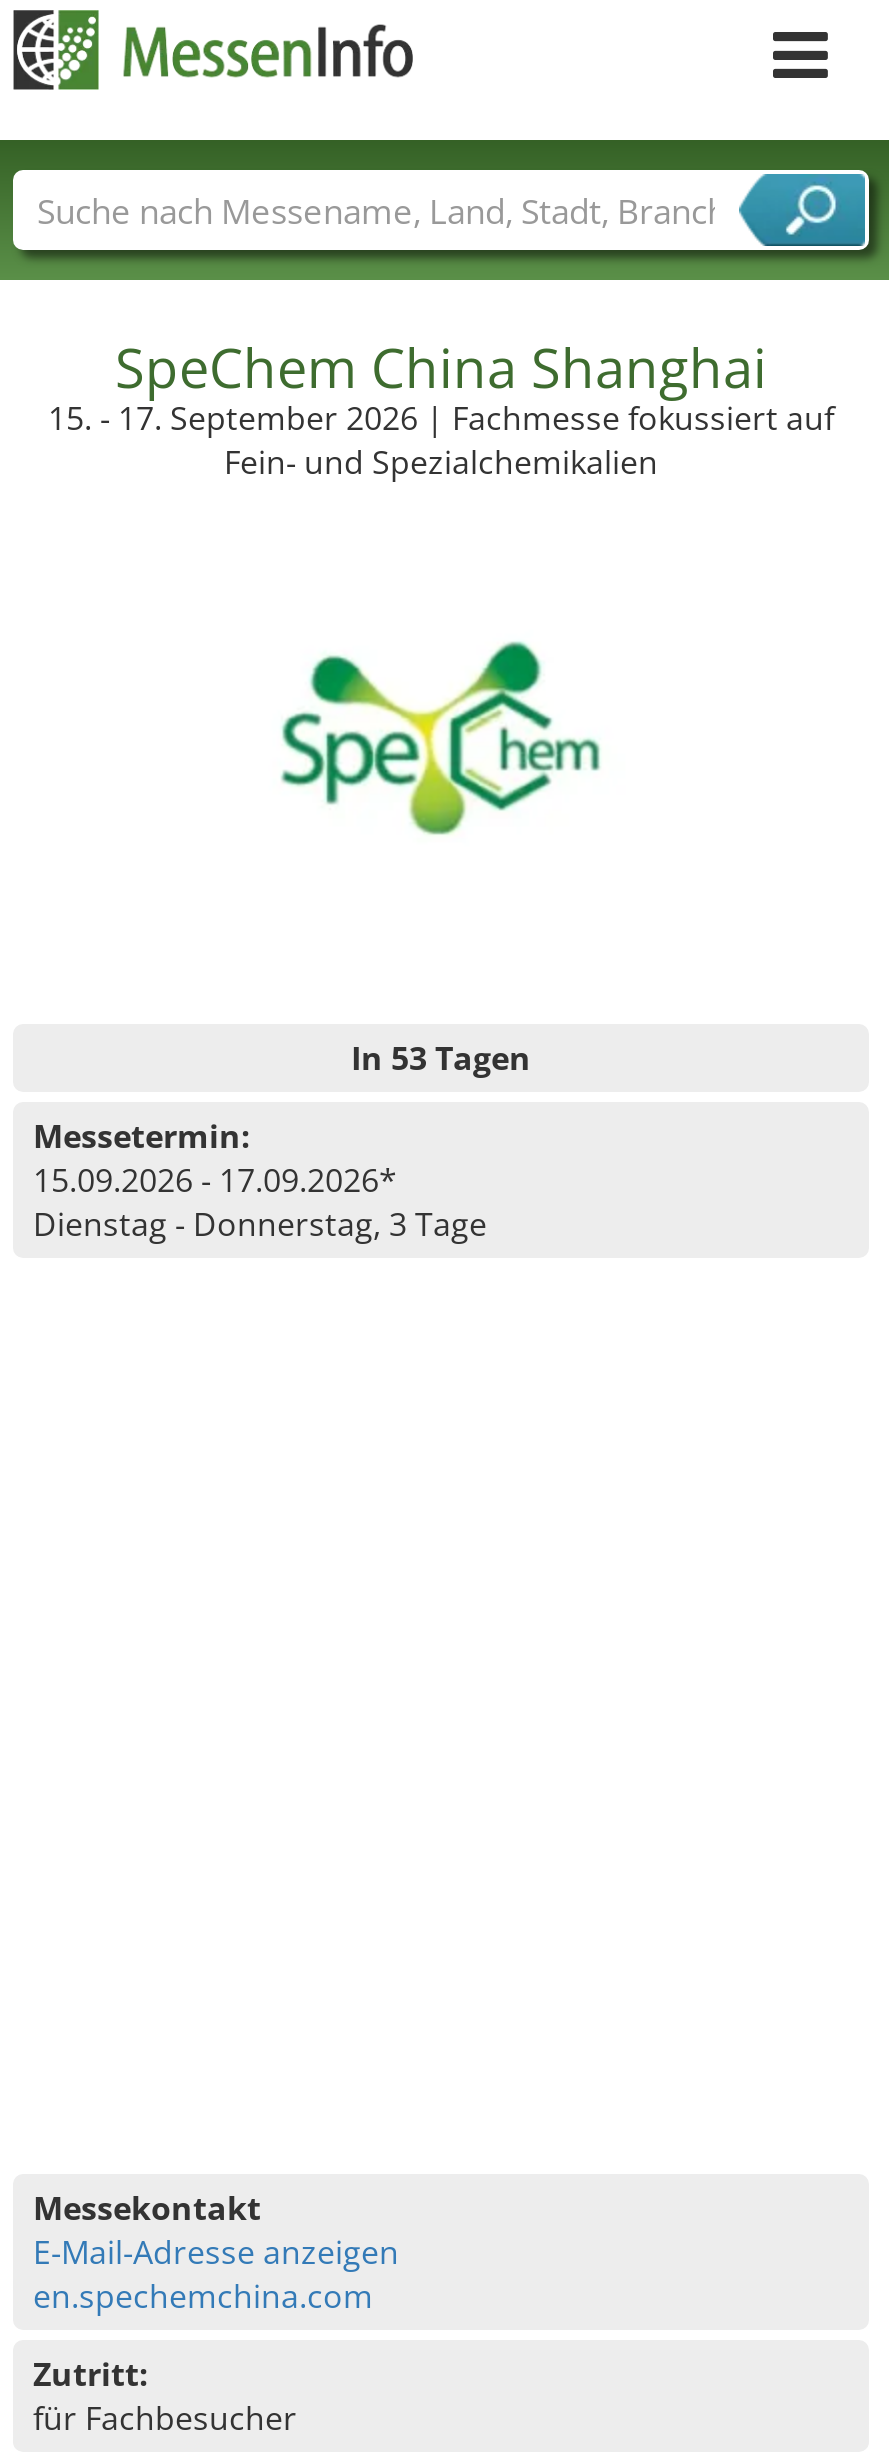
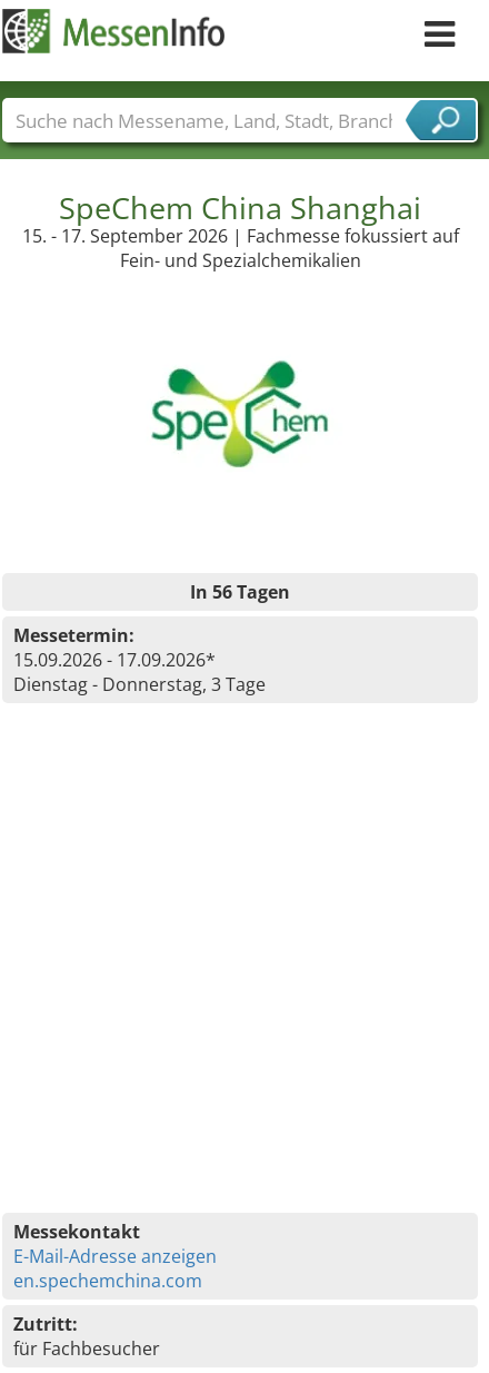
[351,1036,531,1080] In 53 Tagen -> [190,580,290,604] In 56 Tagen

